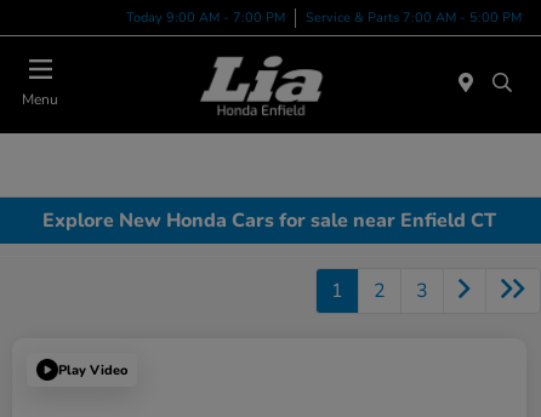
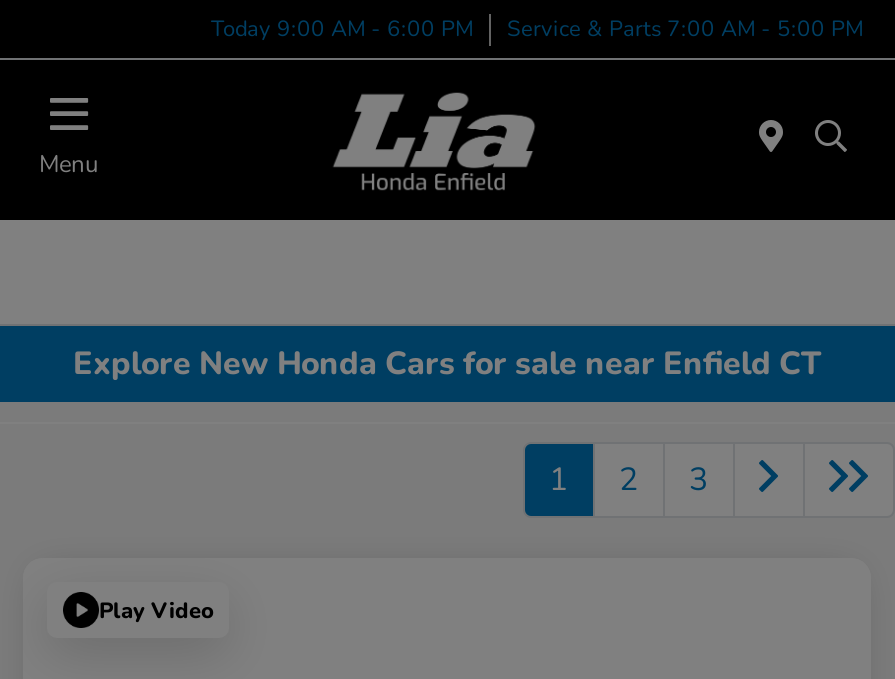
[126,8,522,26] Today 9:00 AM - 7:00 PM Service & Parts 7:00 AM - 5:00 PM -> [211,13,863,43] Today 9:00 AM - 6:00 PM Service & Parts 7:00 AM - 5:00 PM

